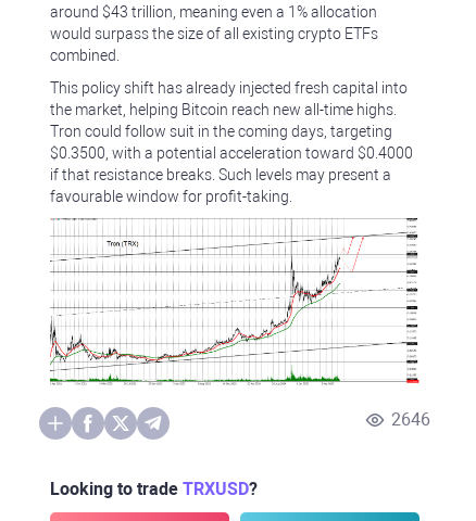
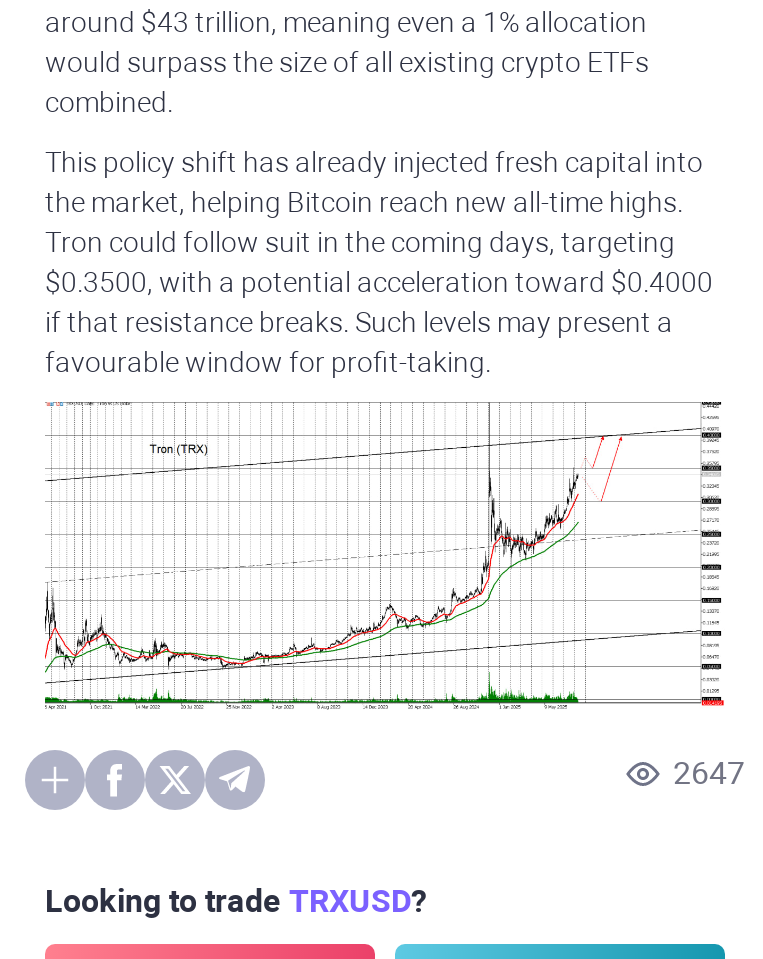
[391,410,430,430] 2646 -> [673,755,745,793] 2647

